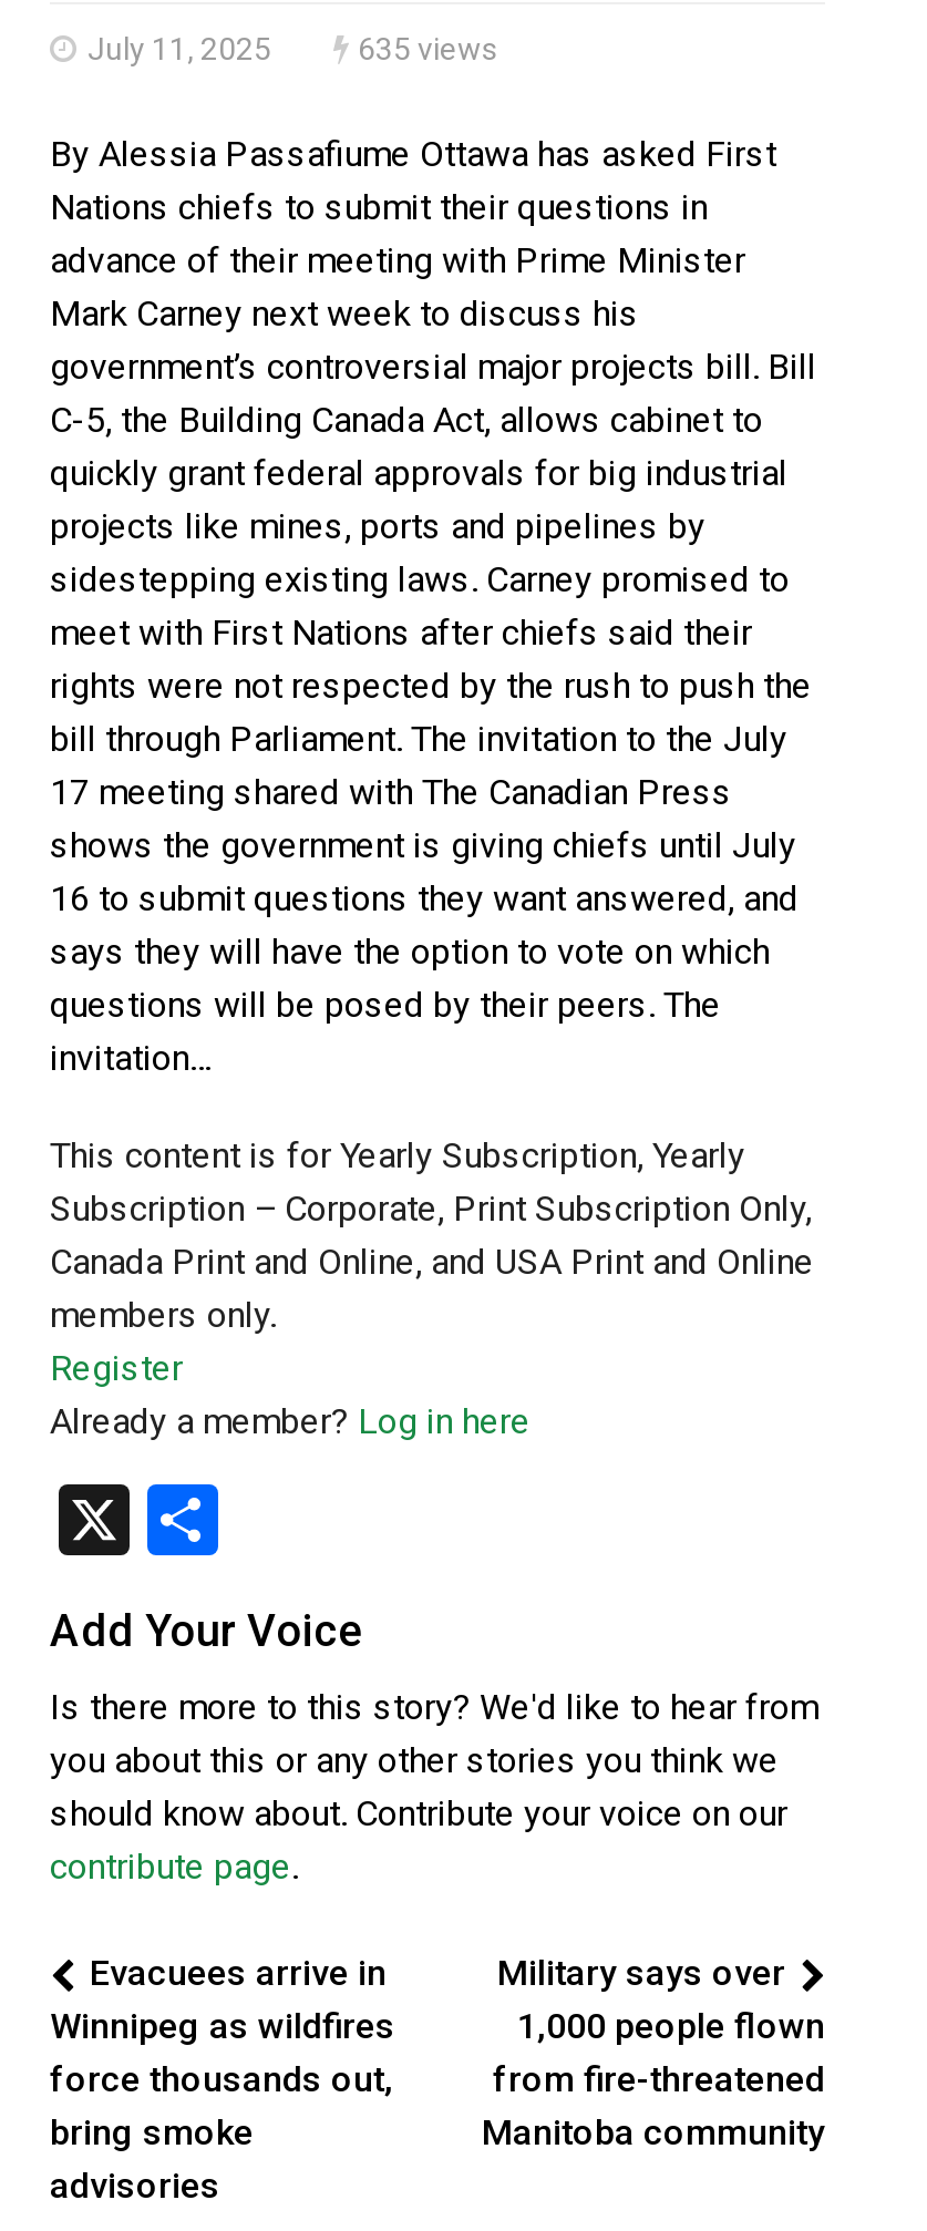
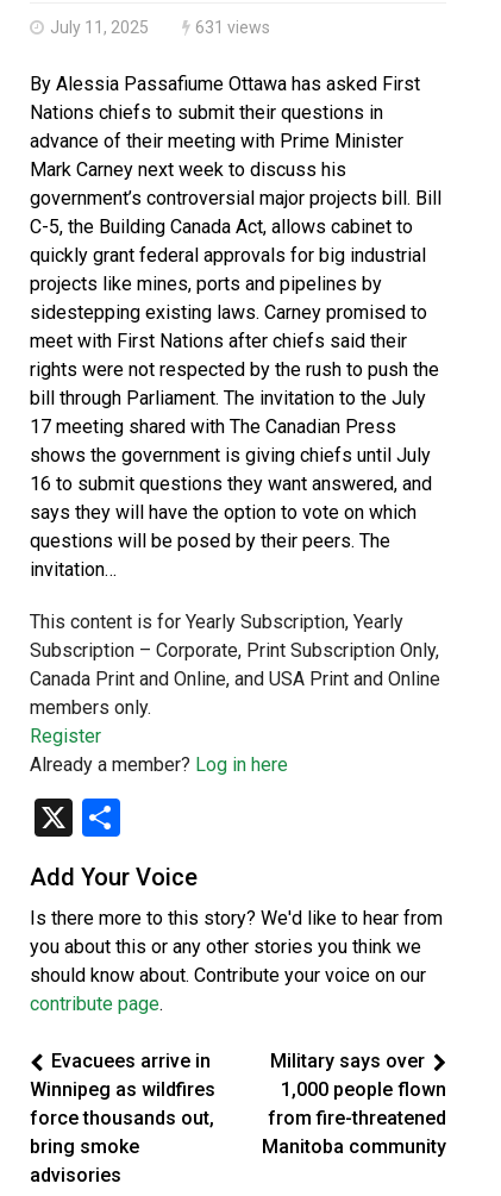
[358,30,497,66] 635 views -> [195,17,270,36] 631 views

